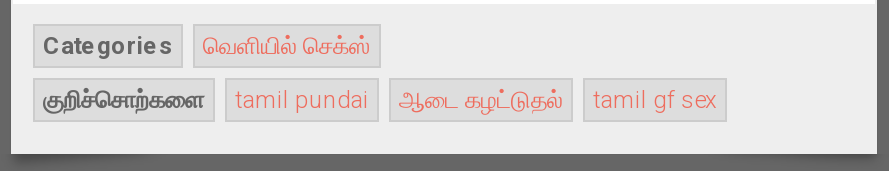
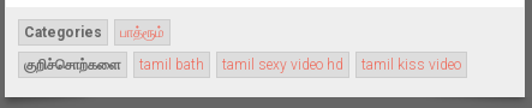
[203,32,371,60] வெளியில் செக்ஸ் -> [120,24,165,41] பாத்ரூம்
[235,86,717,114] tamil pundai | ஆடை கழட்டுதல் | tamil gf sex -> [139,57,461,74] tamil bath | tamil sexy video hd | tamil kiss video

